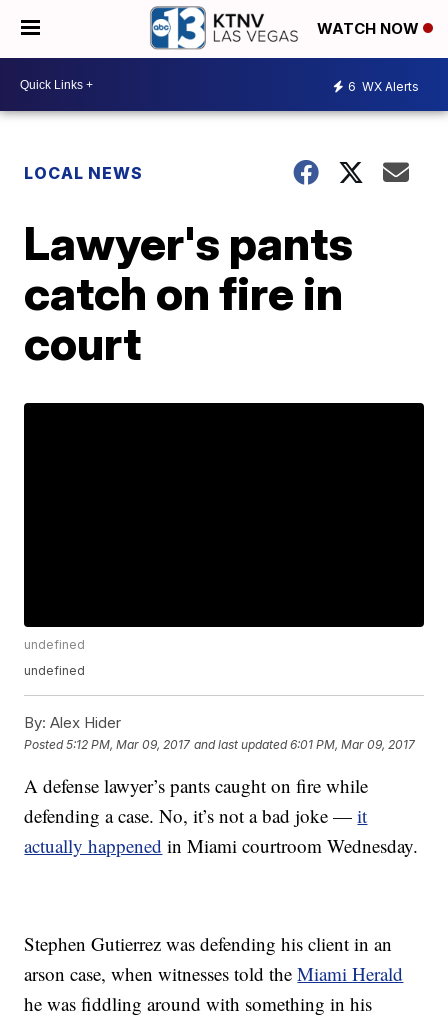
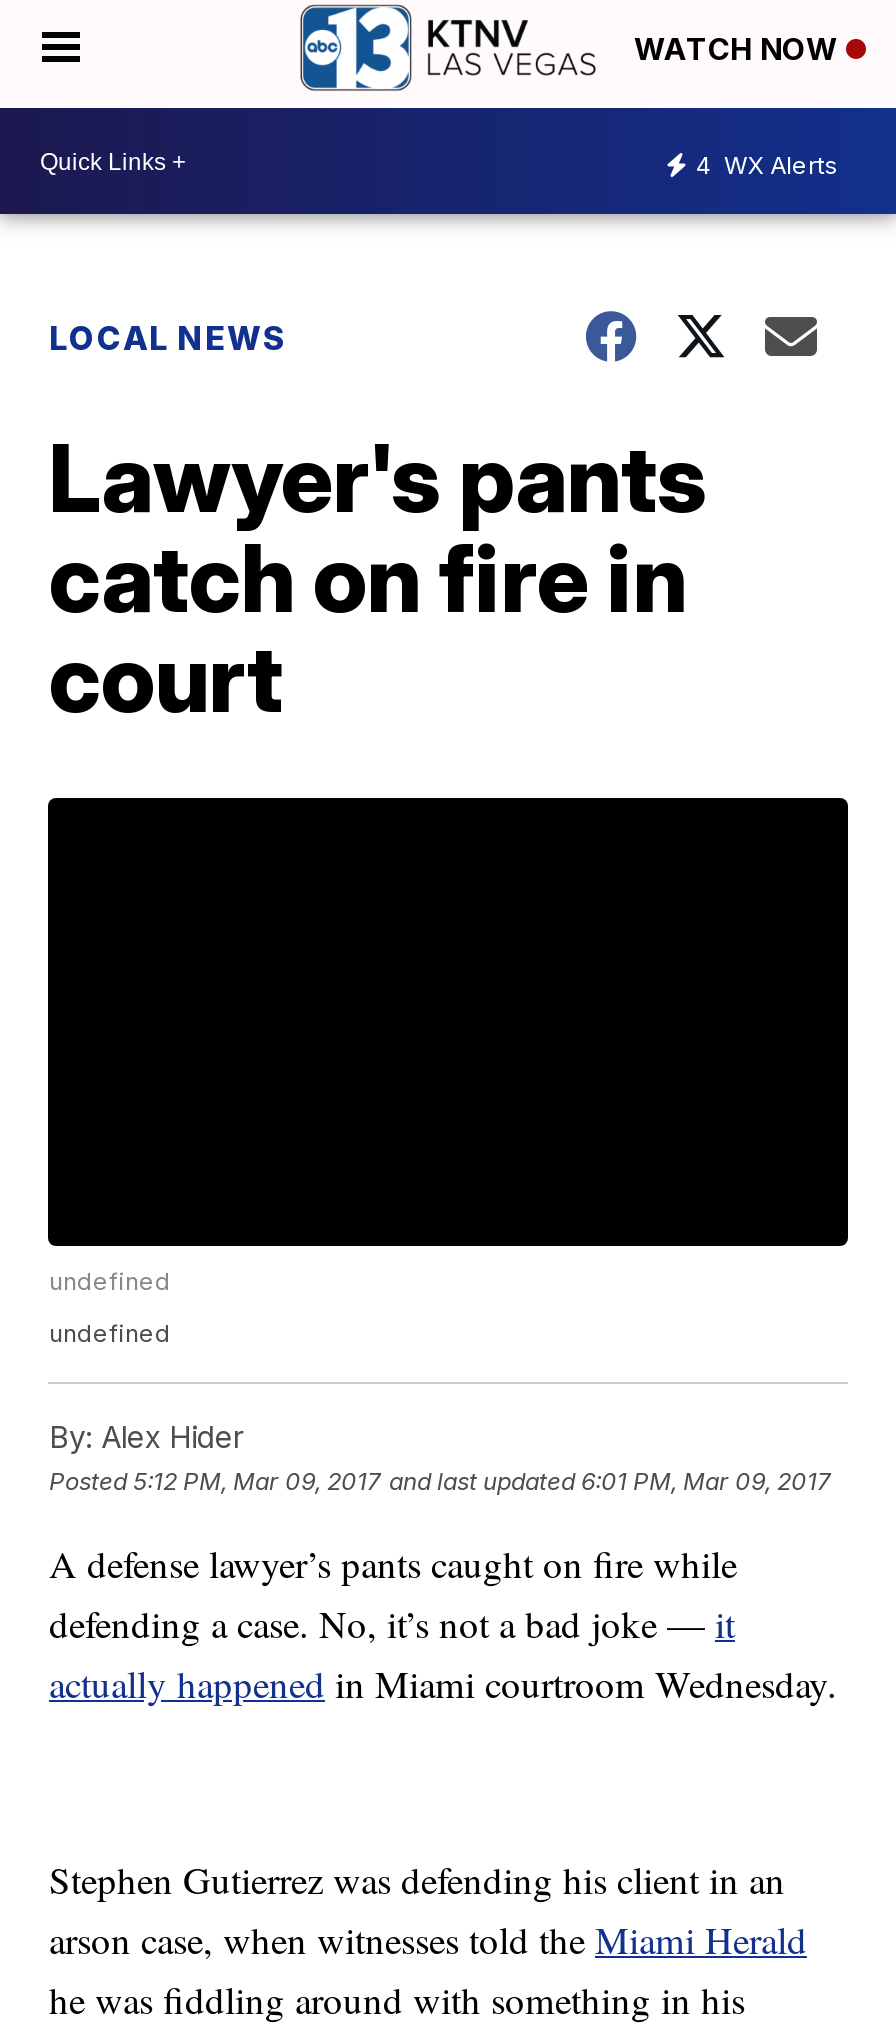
[348,78,419,93] 6 WX Alerts -> [696,149,838,179] 4 WX Alerts

